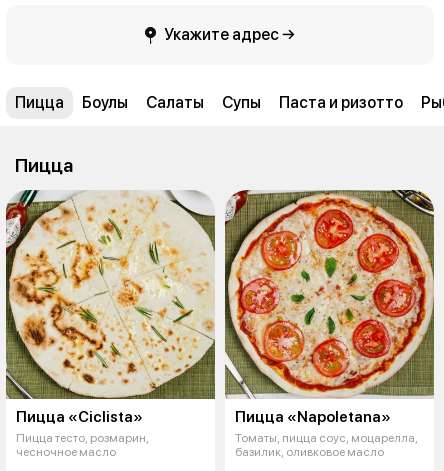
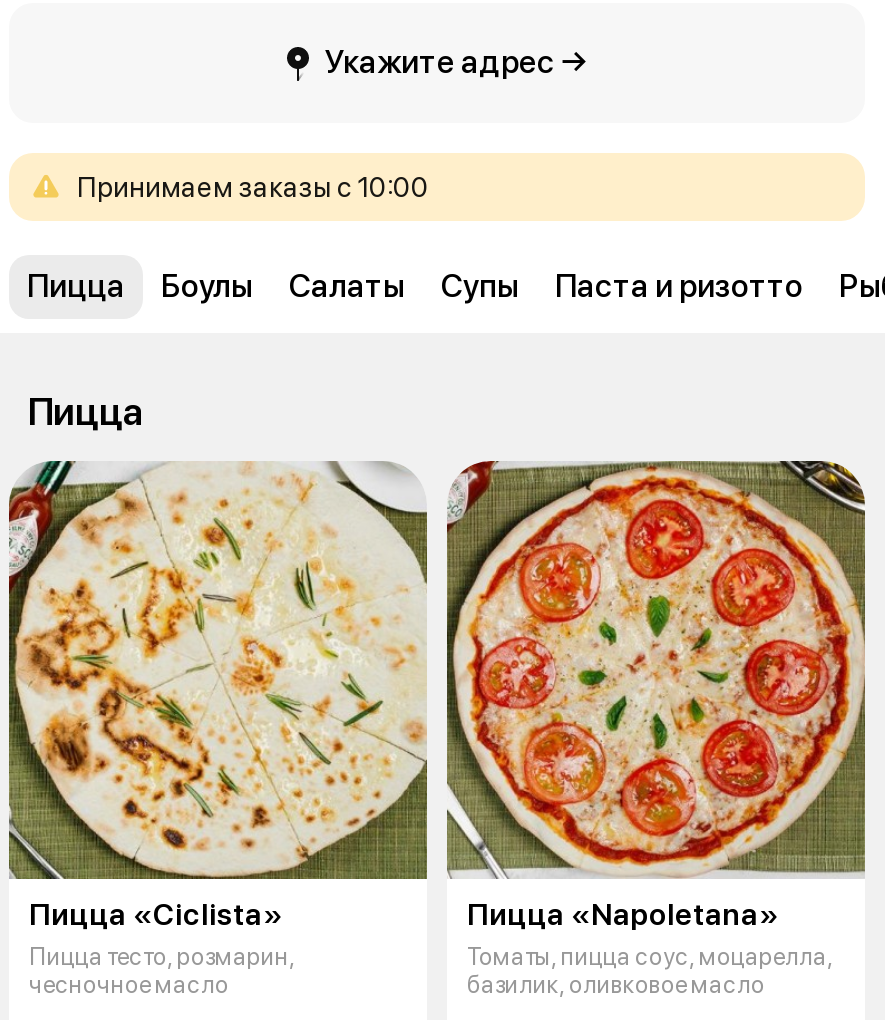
none -> [77,171,429,203] Принимаем заказы с 10:00

